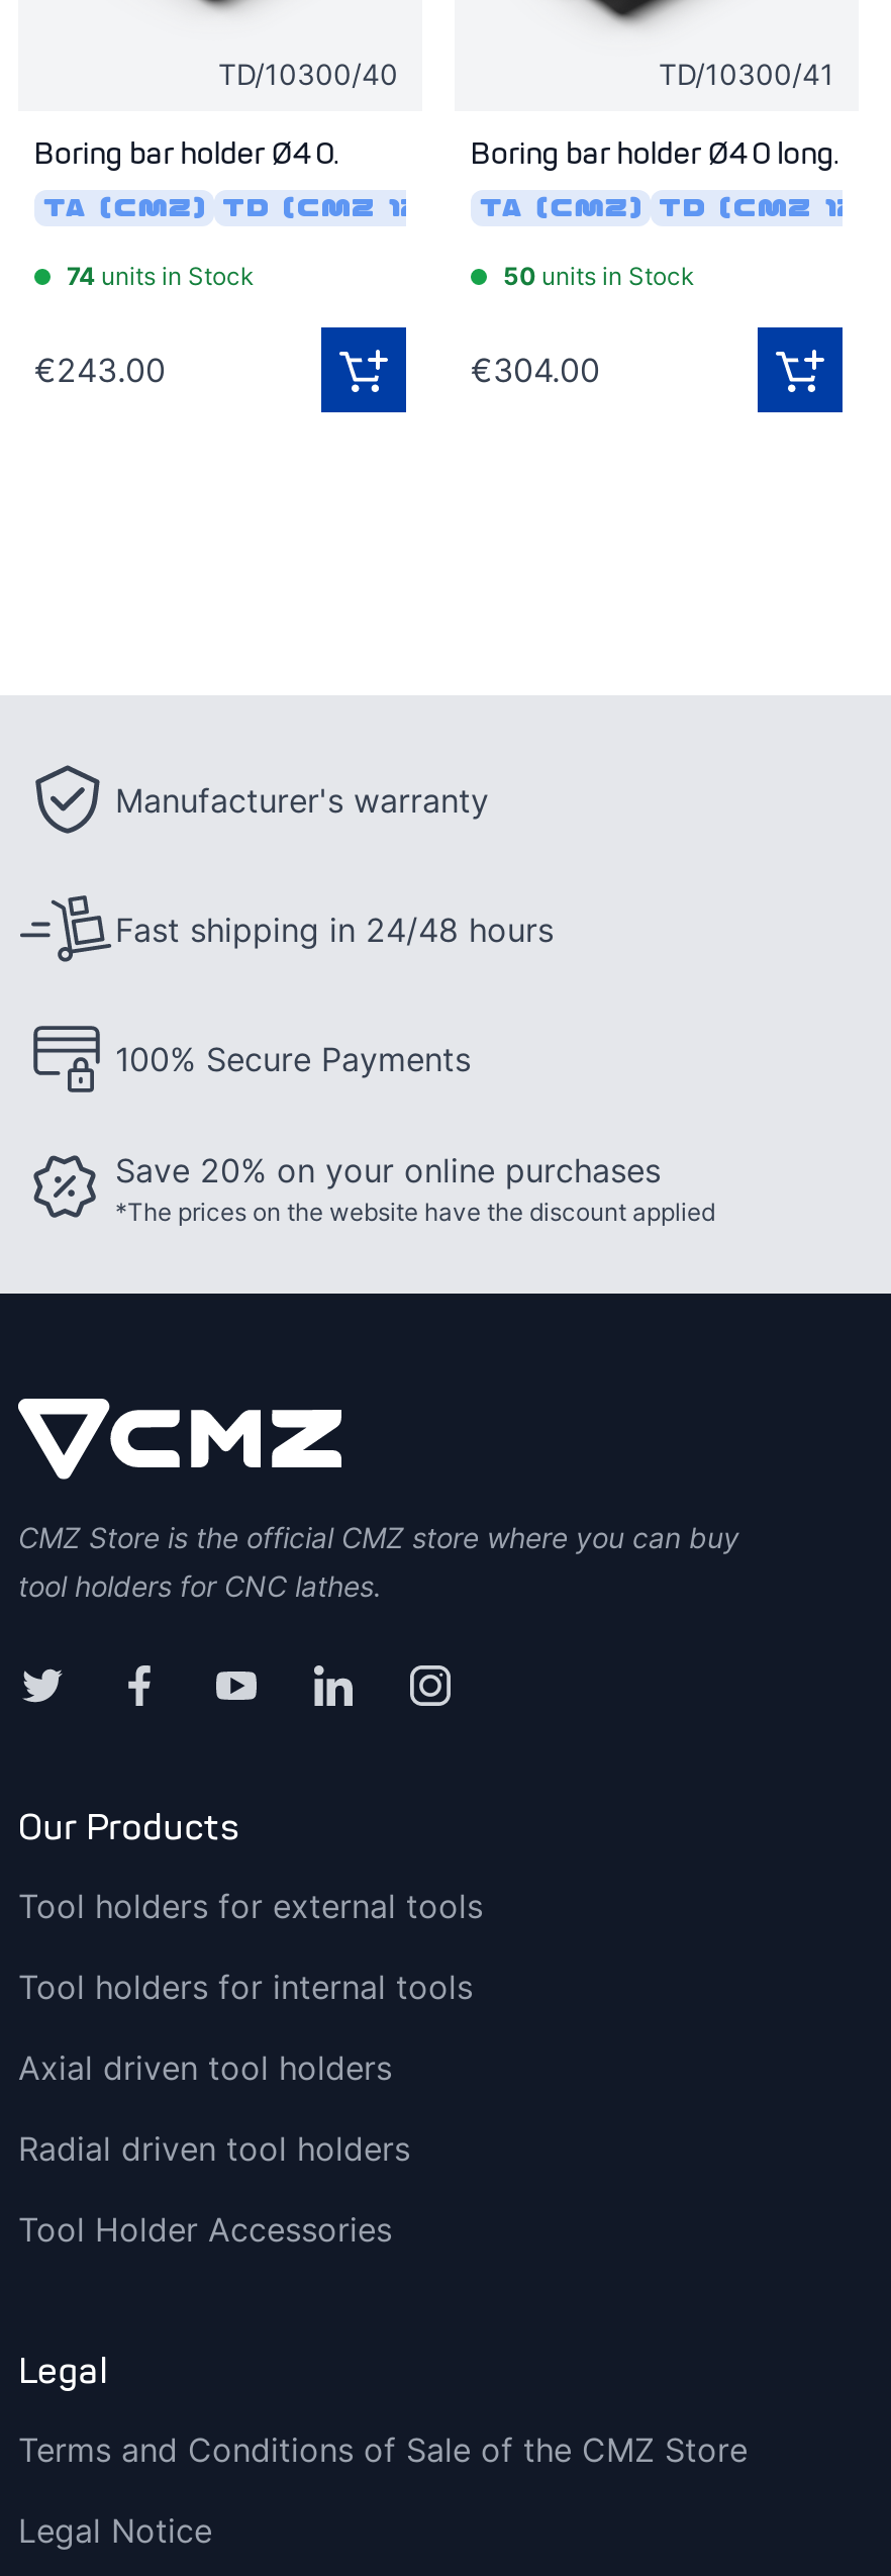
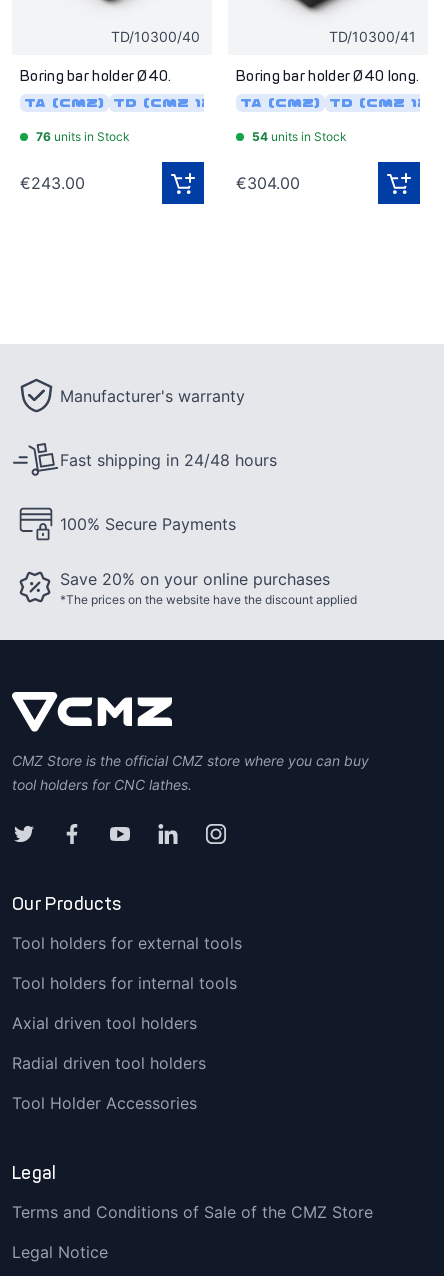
[67,261,255,291] 74 units in Stock -> [36,129,130,144] 76 units in Stock
[503,261,695,291] 50 units in Stock -> [252,129,347,144] 54 units in Stock

